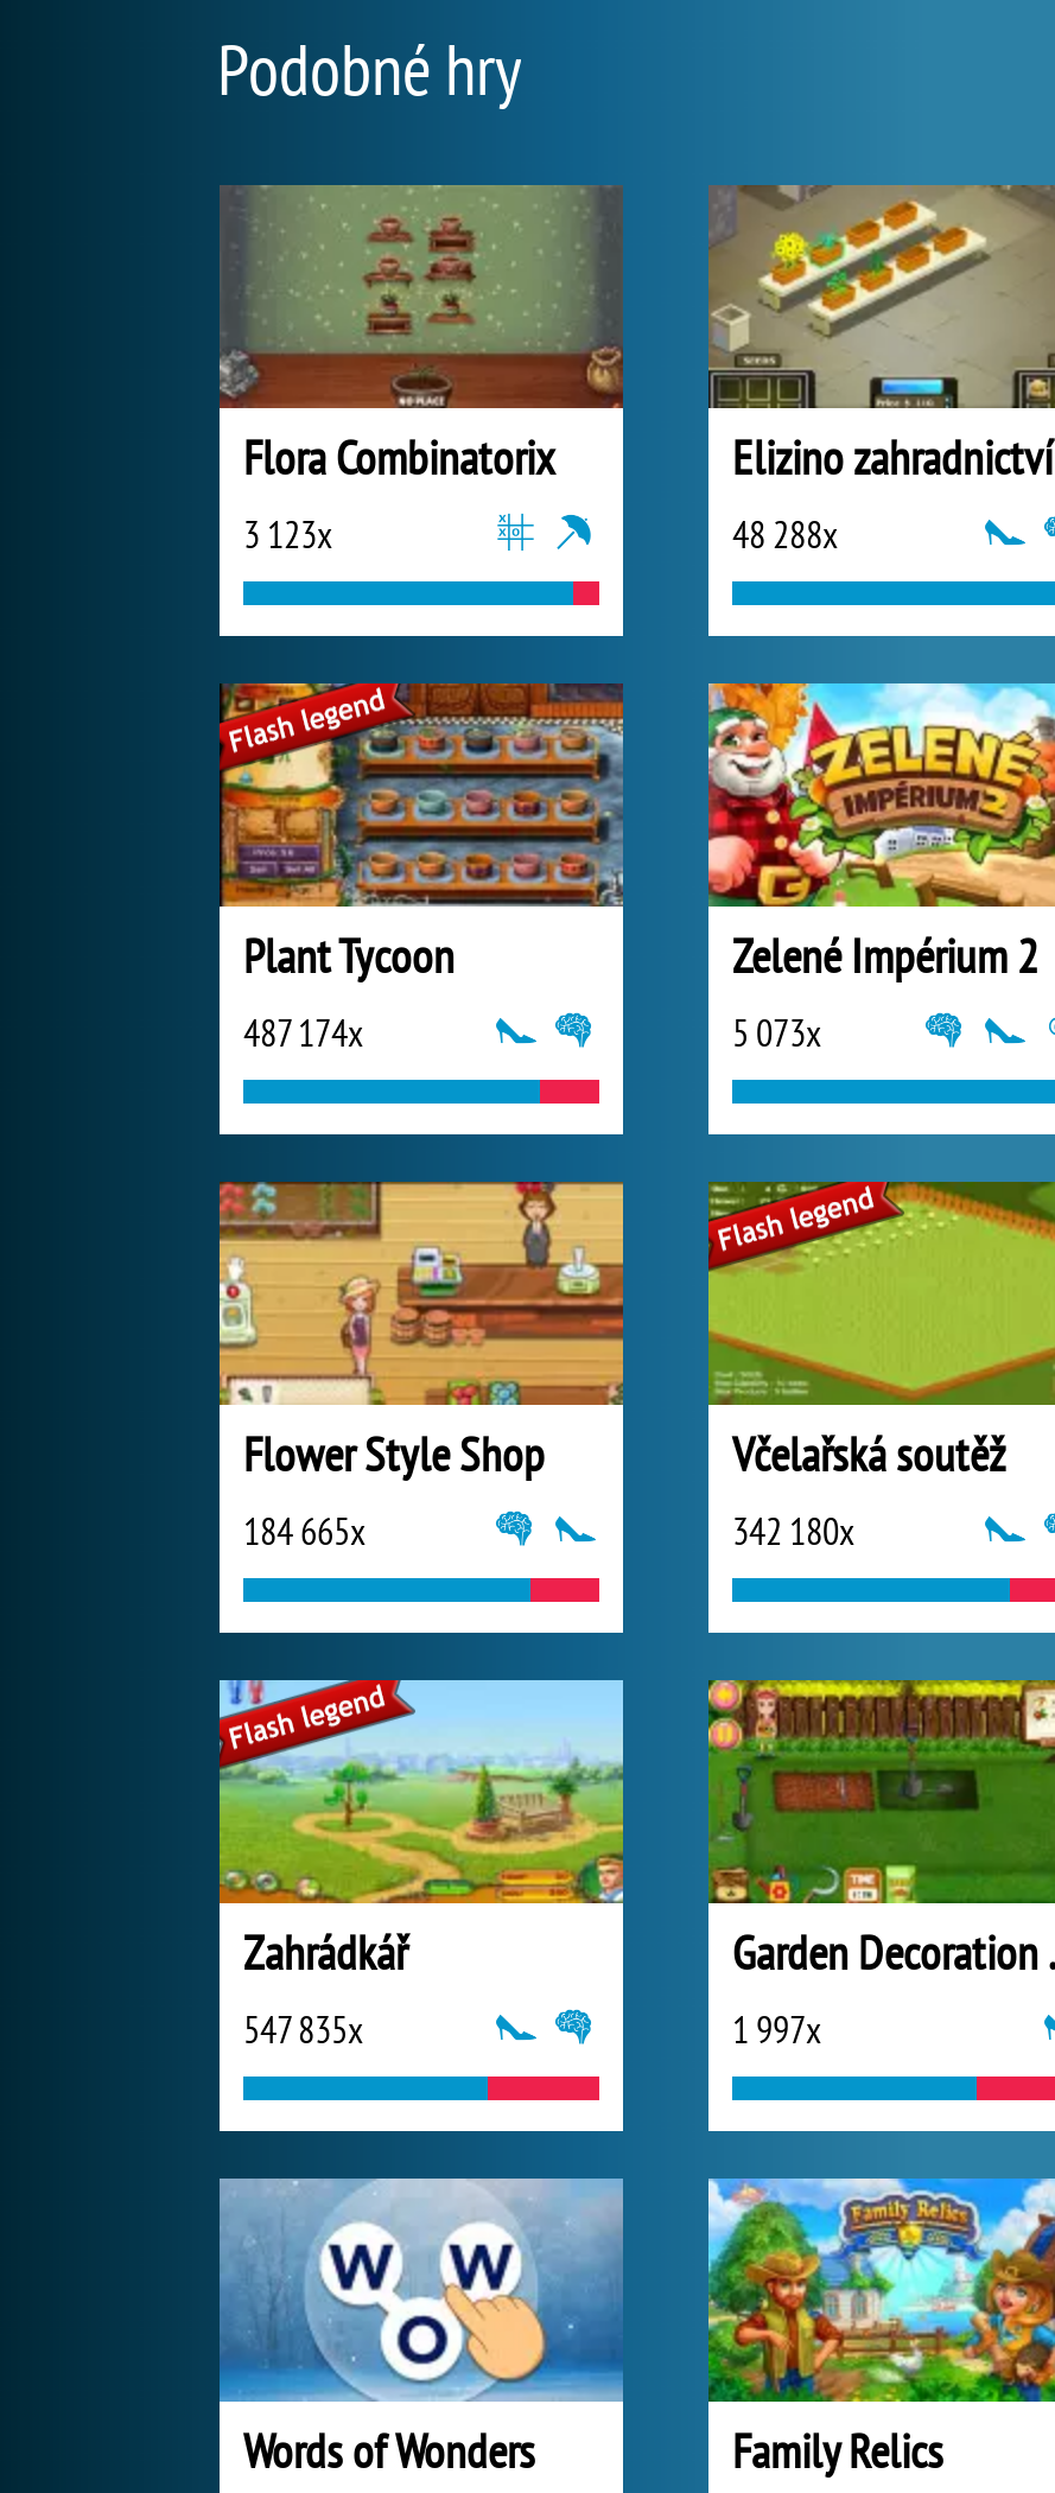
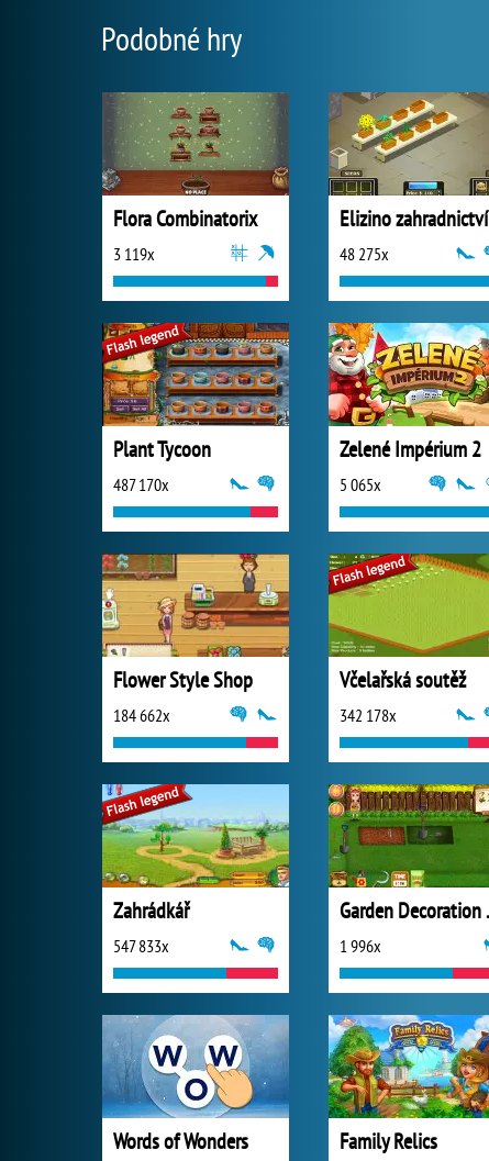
[243,510,333,558] 3 123x -> [113,243,155,265] 3 119x
[732,510,839,558] 48 288x -> [340,243,389,265] 48 275x
[243,1009,364,1056] 487 174x -> [113,473,169,495] 487 170x
[732,1009,822,1056] 5 073x -> [340,473,381,495] 5 065x
[243,1507,367,1554] 184 665x -> [113,704,170,726] 184 662x
[732,1507,856,1554] 342 180x -> [340,704,397,726] 342 178x
[243,2005,364,2053] 547 835x -> [113,935,169,957] 547 833x
[732,2005,822,2053] 1 997x -> [340,935,381,957] 1 996x

